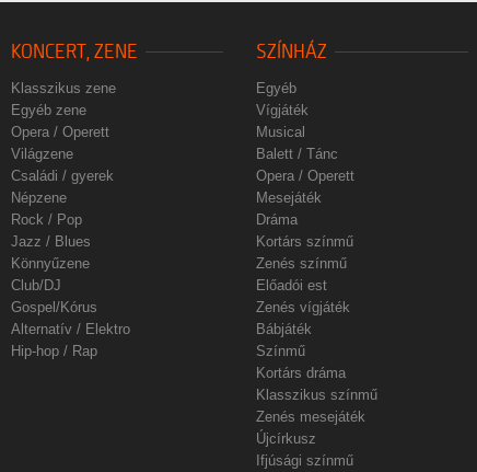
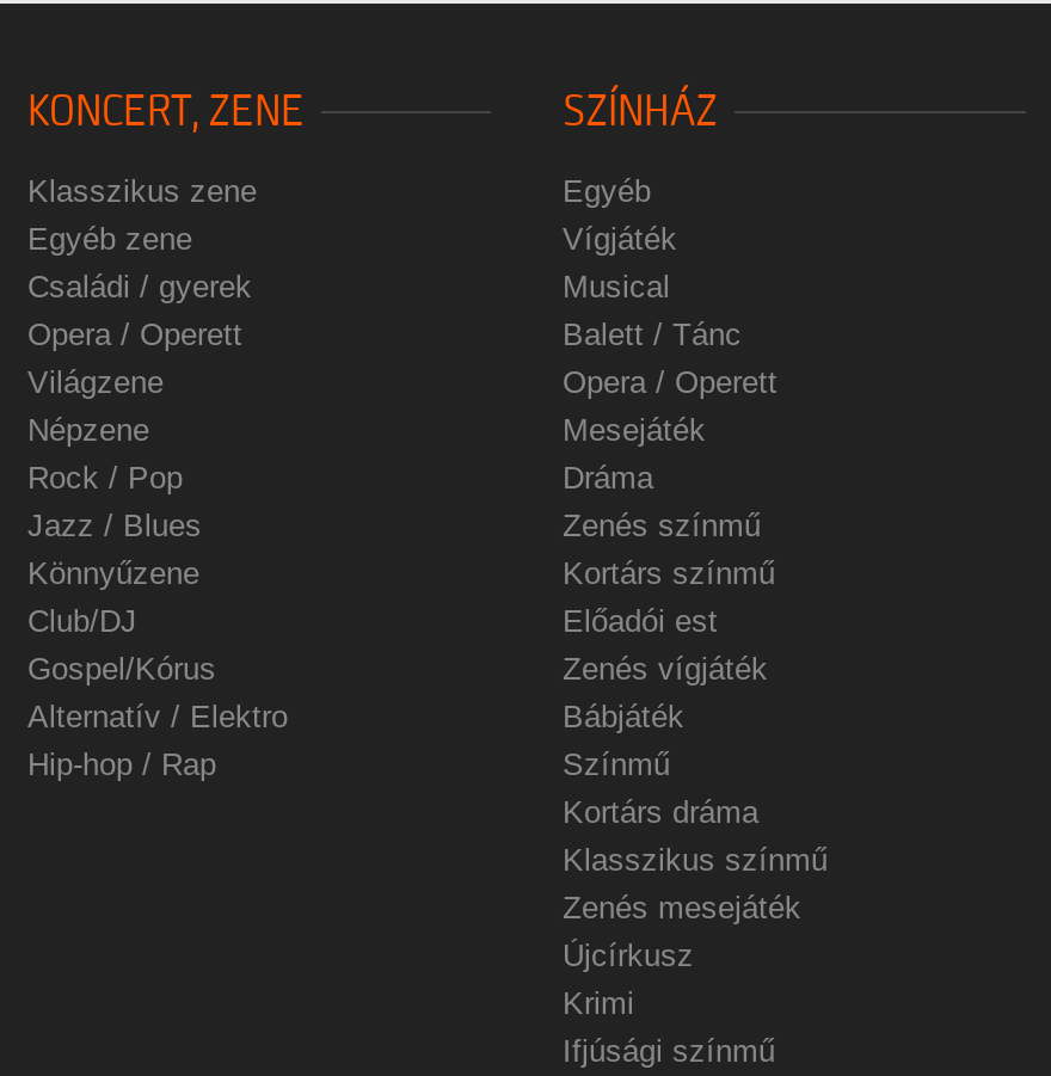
moved [11,167,114,184] -> [27,268,252,304]: Családi / gyerek
moved [256,255,347,271] -> [563,507,761,543]: Zenés színmű
none -> [563,985,634,1021] Krimi

